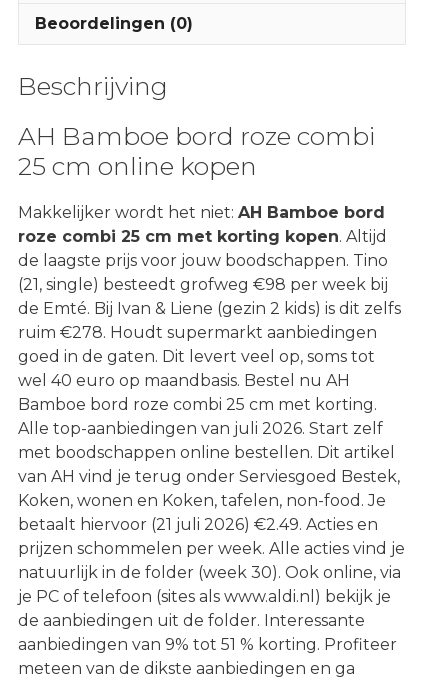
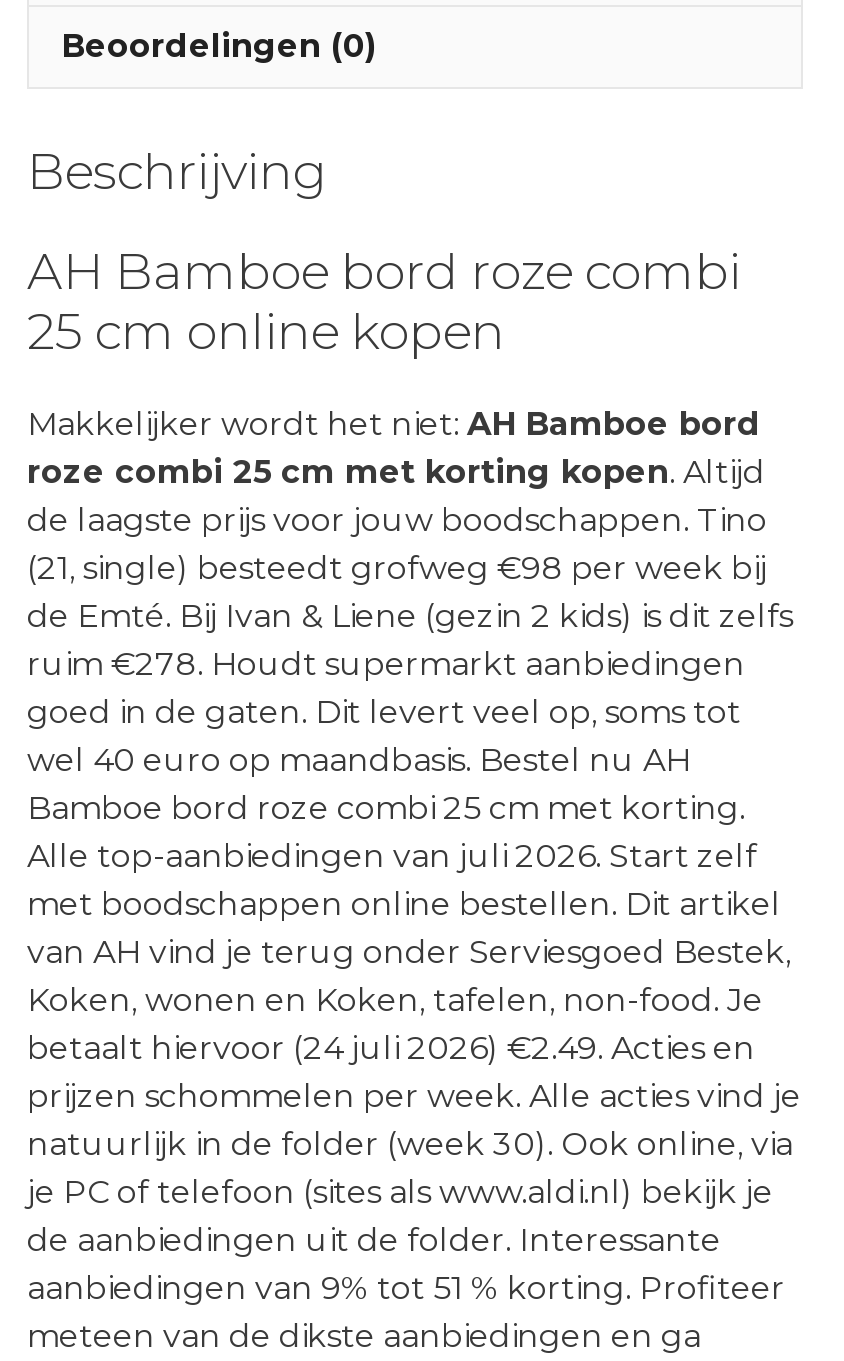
[18,515,378,534] betaalt hiervoor (21 juli 2026) €2.49. Acties en -> [27,1028,755,1066] betaalt hiervoor (24 juli 2026) €2.49. Acties en

